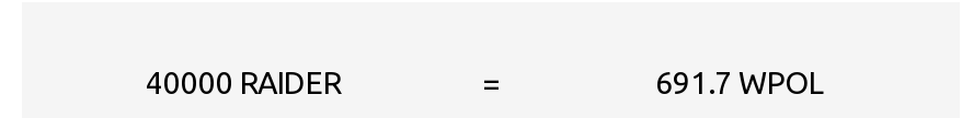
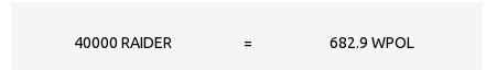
[655,66,824,101] 691.7 WPOL -> [330,34,414,51] 682.9 WPOL

